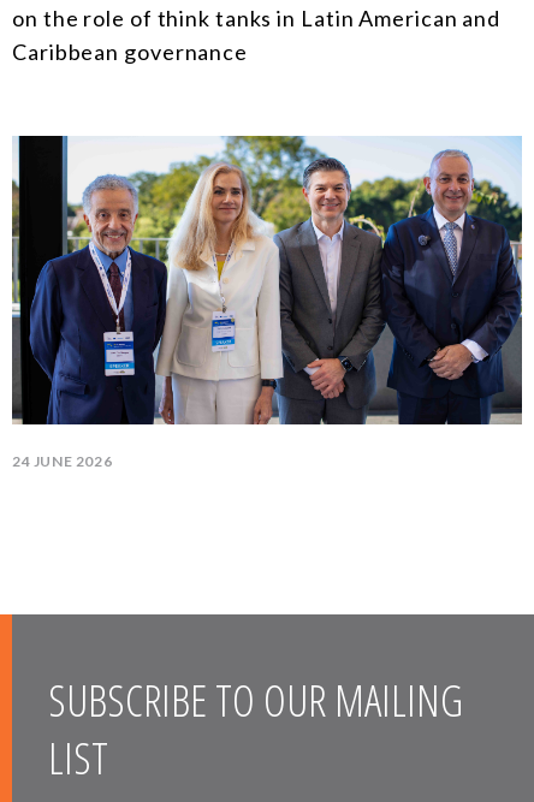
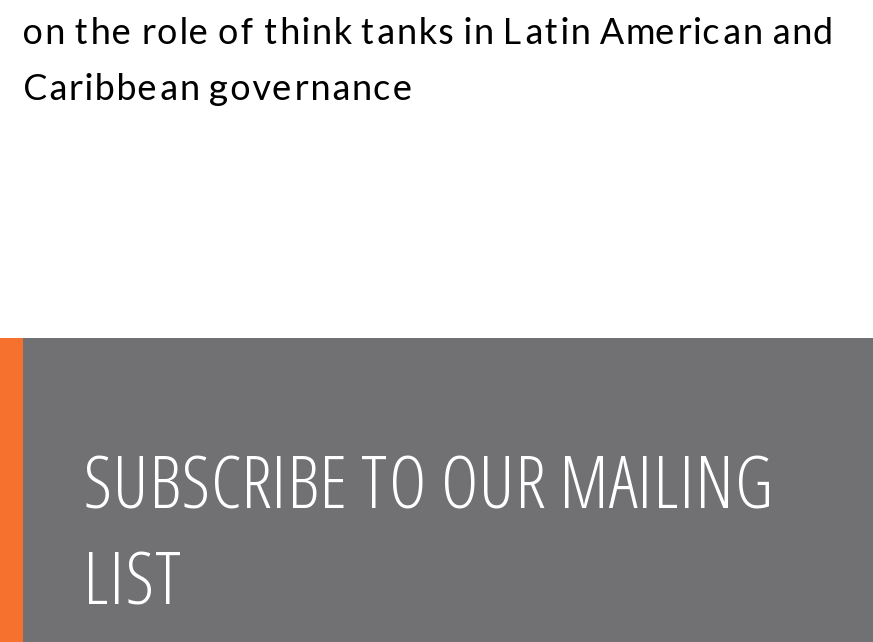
[11,135,523,470] [image] | 24 JUNE 2026 -> none

